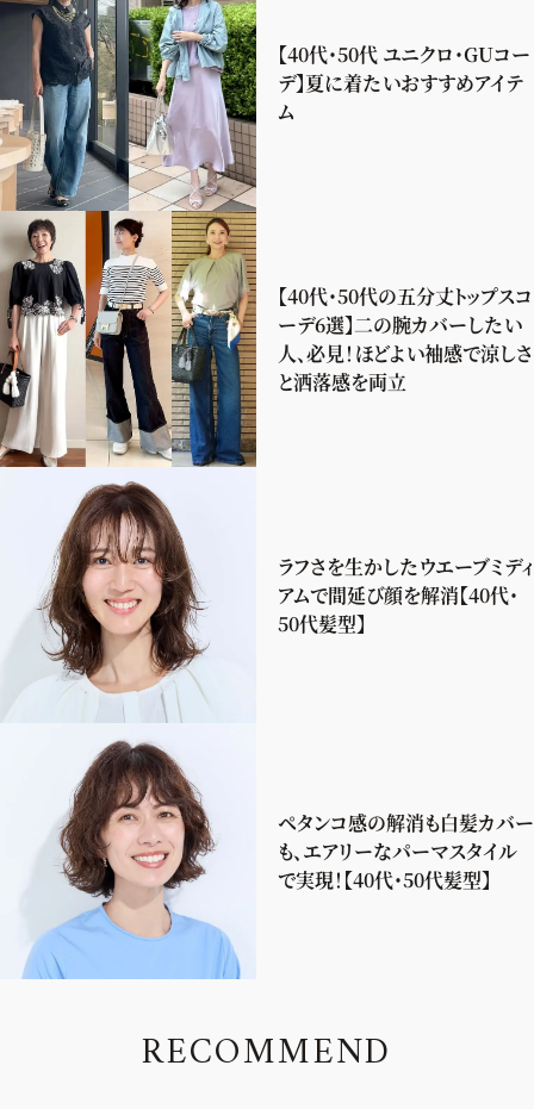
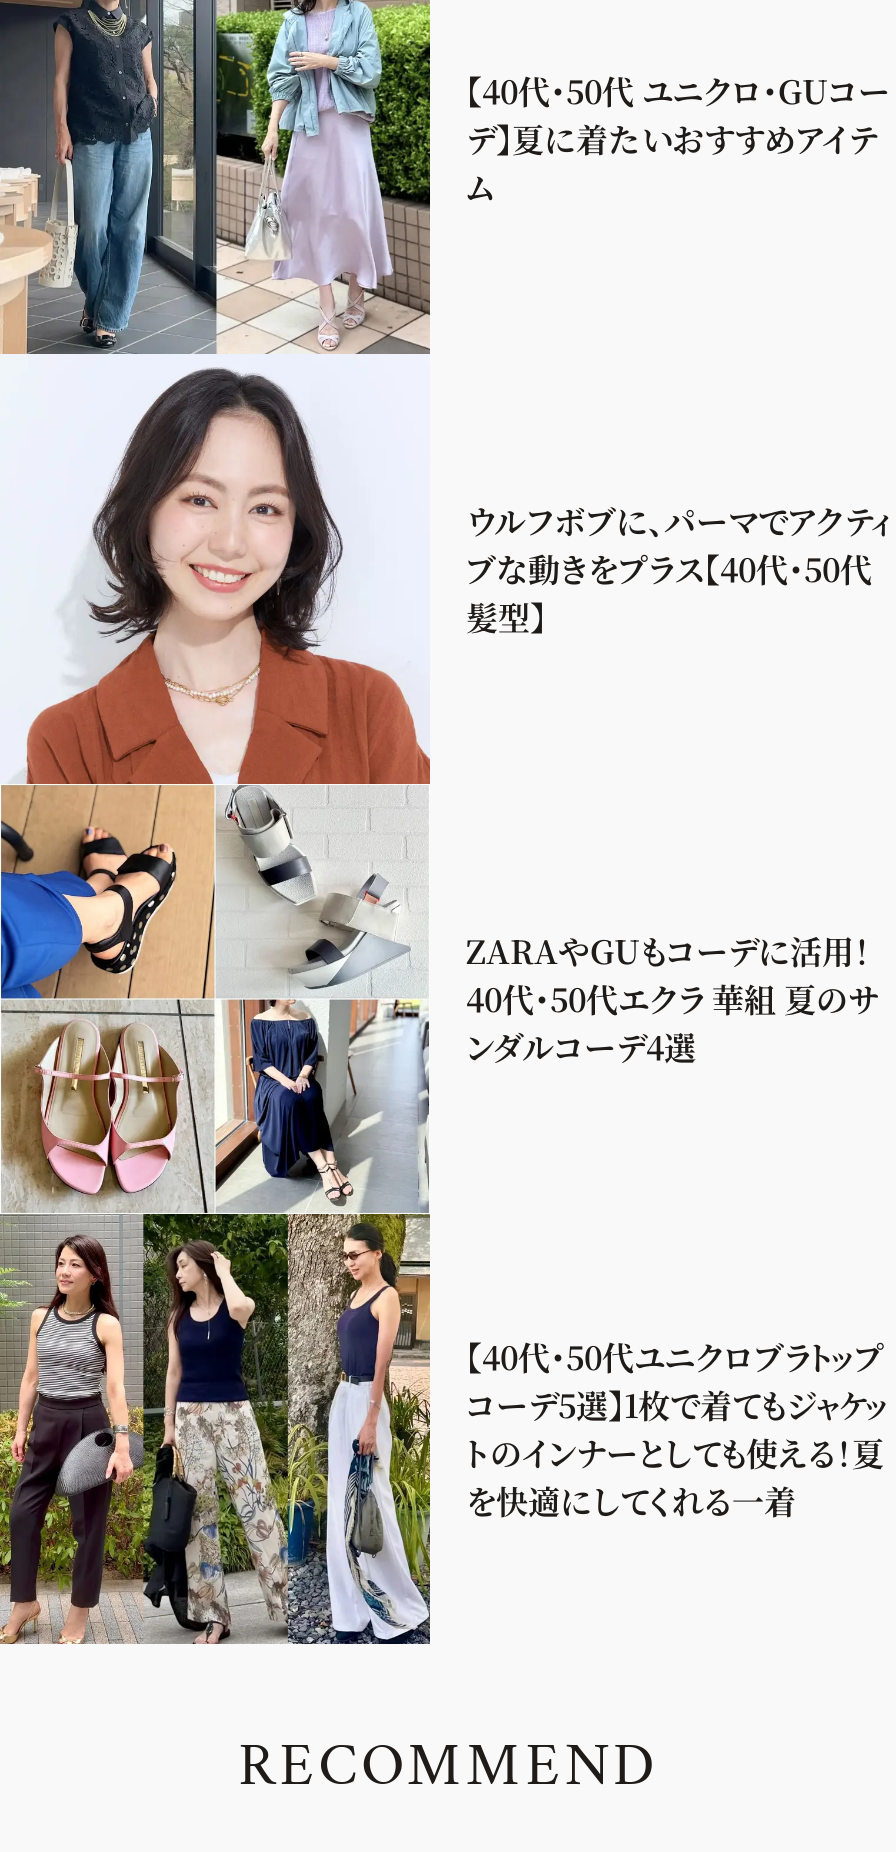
[4,210,533,979] [image] | 【40代・50代の五分丈トップスコ | ーデ6選】二の腕カバーしたい | 人、必見！ほどよい袖感で涼しさ | と洒落感を両立 -> [6,352,892,1646] [image] | ウルフボブに、パーマでアクティ | ブな動きをプラス【40代・50代 | 髪型】
[278,552,534,637] ラフさを生かしたウエーブミディ | アムで間延び顔を解消【40代・ | 50代髪型】 -> [466,927,878,1069] ZARAやGUもコーデに活用！ | 40代・50代エクラ 華組 夏のサ | ンダルコーデ4選
[278,808,534,893] ペタンコ感の解消も白髪カバー | も、エアリーなパーマスタイル | で実現！【40代・50代髪型】 -> [466,1333,888,1523] 【40代・50代ユニクロブラトップ | コーデ5選】1枚で着てもジャケッ | トのインナーとしても使える！夏 | を快適にしてくれる一着

